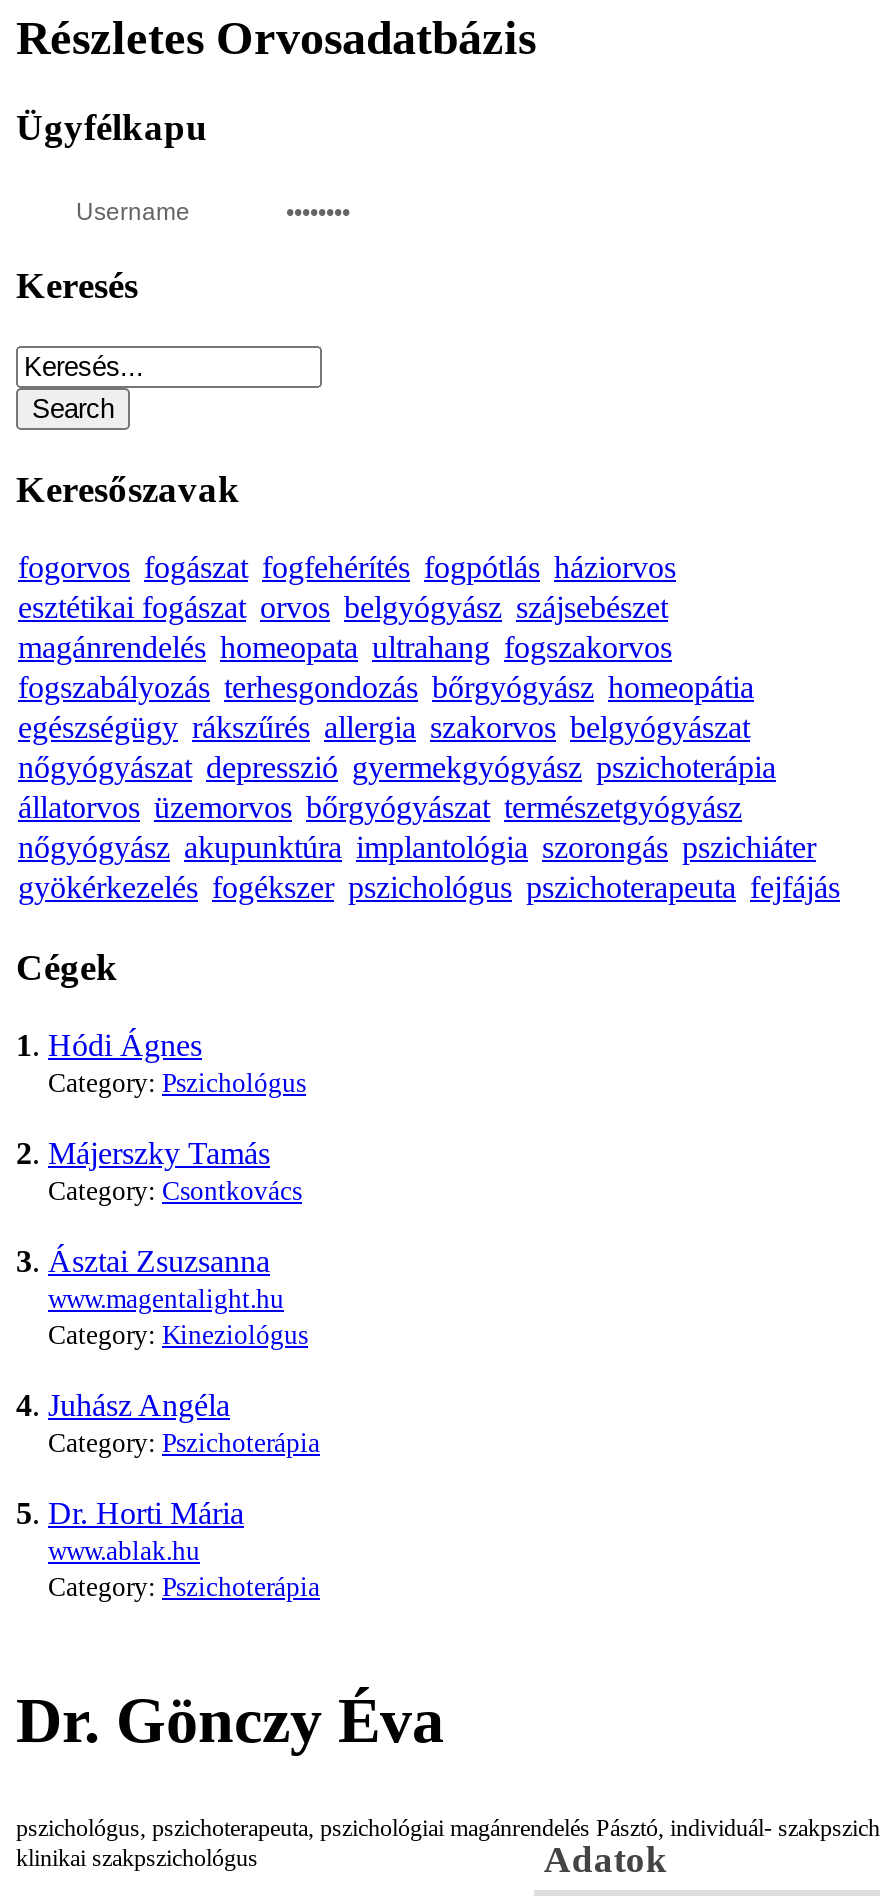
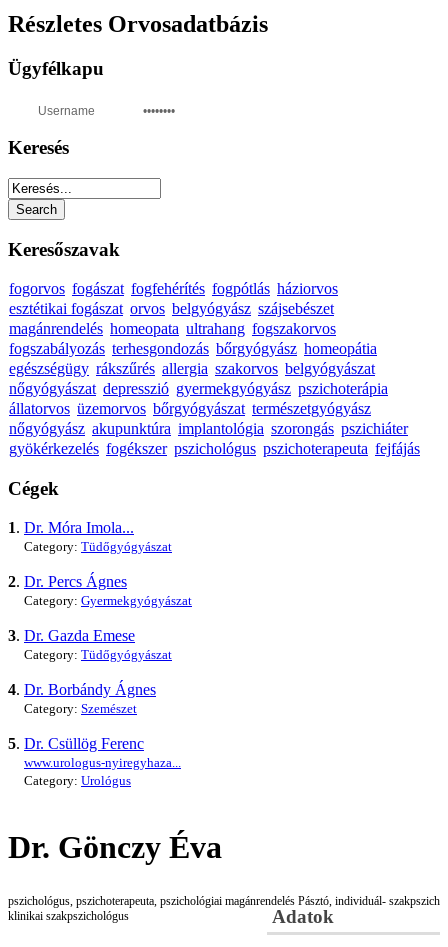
[16,1028,306,1098] 1. Hódi Ágnes | Category: Pszichológus -> [8,519,172,554] 1. Dr. Móra Imola... | Category: Tüdőgyógyászat
[16,1136,302,1206] 2. Májerszky Tamás | Category: Csontkovács -> [8,573,192,608] 2. Dr. Percs Ágnes | Category: Gyermekgyógyászat
[16,1244,308,1350] 3. Ásztai Zsuzsanna | www.magentalight.hu | Category: Kineziológus -> [8,627,172,662] 3. Dr. Gazda Emese | Category: Tüdőgyógyászat
[16,1388,320,1458] 4. Juhász Angéla | Category: Pszichoterápia -> [8,681,156,716] 4. Dr. Borbándy Ágnes | Category: Szemészet
[16,1496,320,1602] 5. Dr. Horti Mária | www.ablak.hu | Category: Pszichoterápia -> [8,735,181,788] 5. Dr. Csüllög Ferenc | www.urologus-nyiregyhaza... | Category: Urológus

